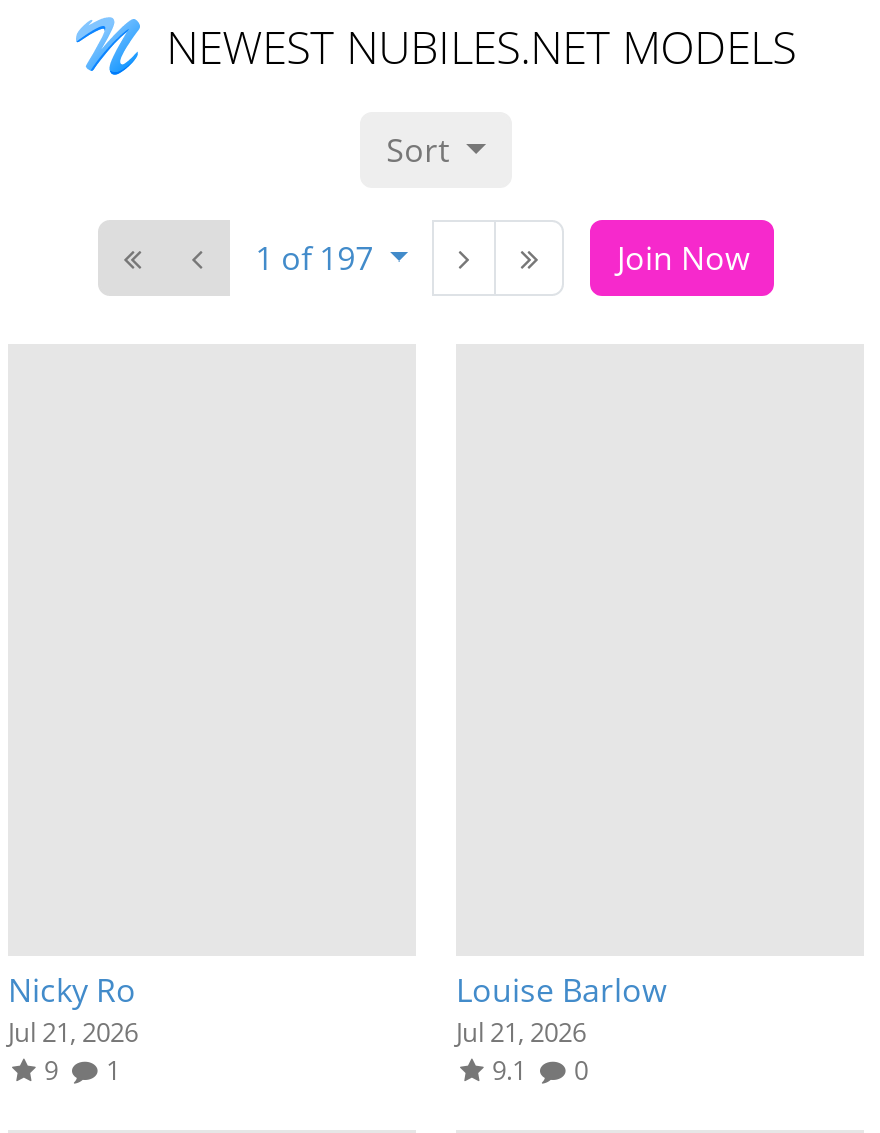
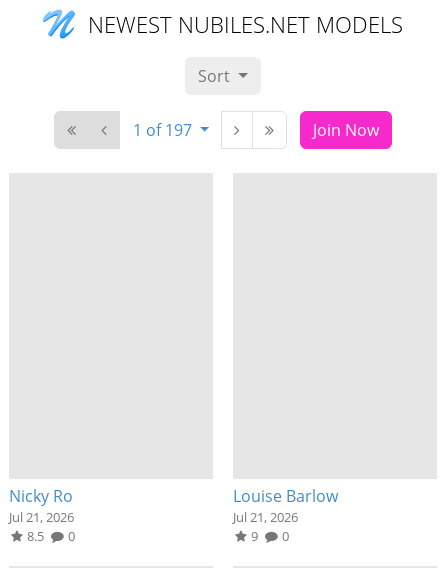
[44,1051,58,1087] 9 -> [27,527,44,545] 8.5
[106,1051,120,1087] 1 -> [68,527,75,545] 0
[492,1051,588,1087] 9.1 0 -> [251,527,289,545] 9 0

